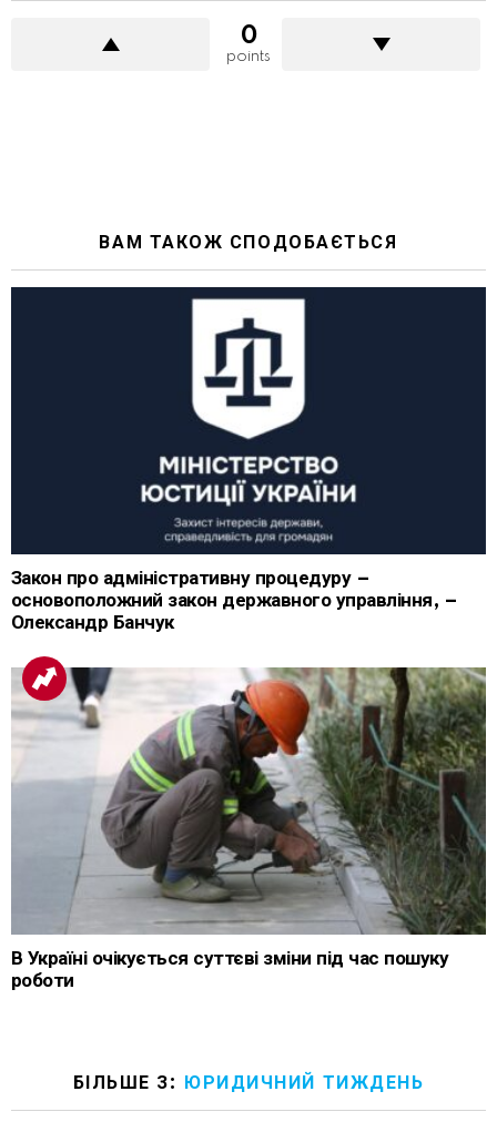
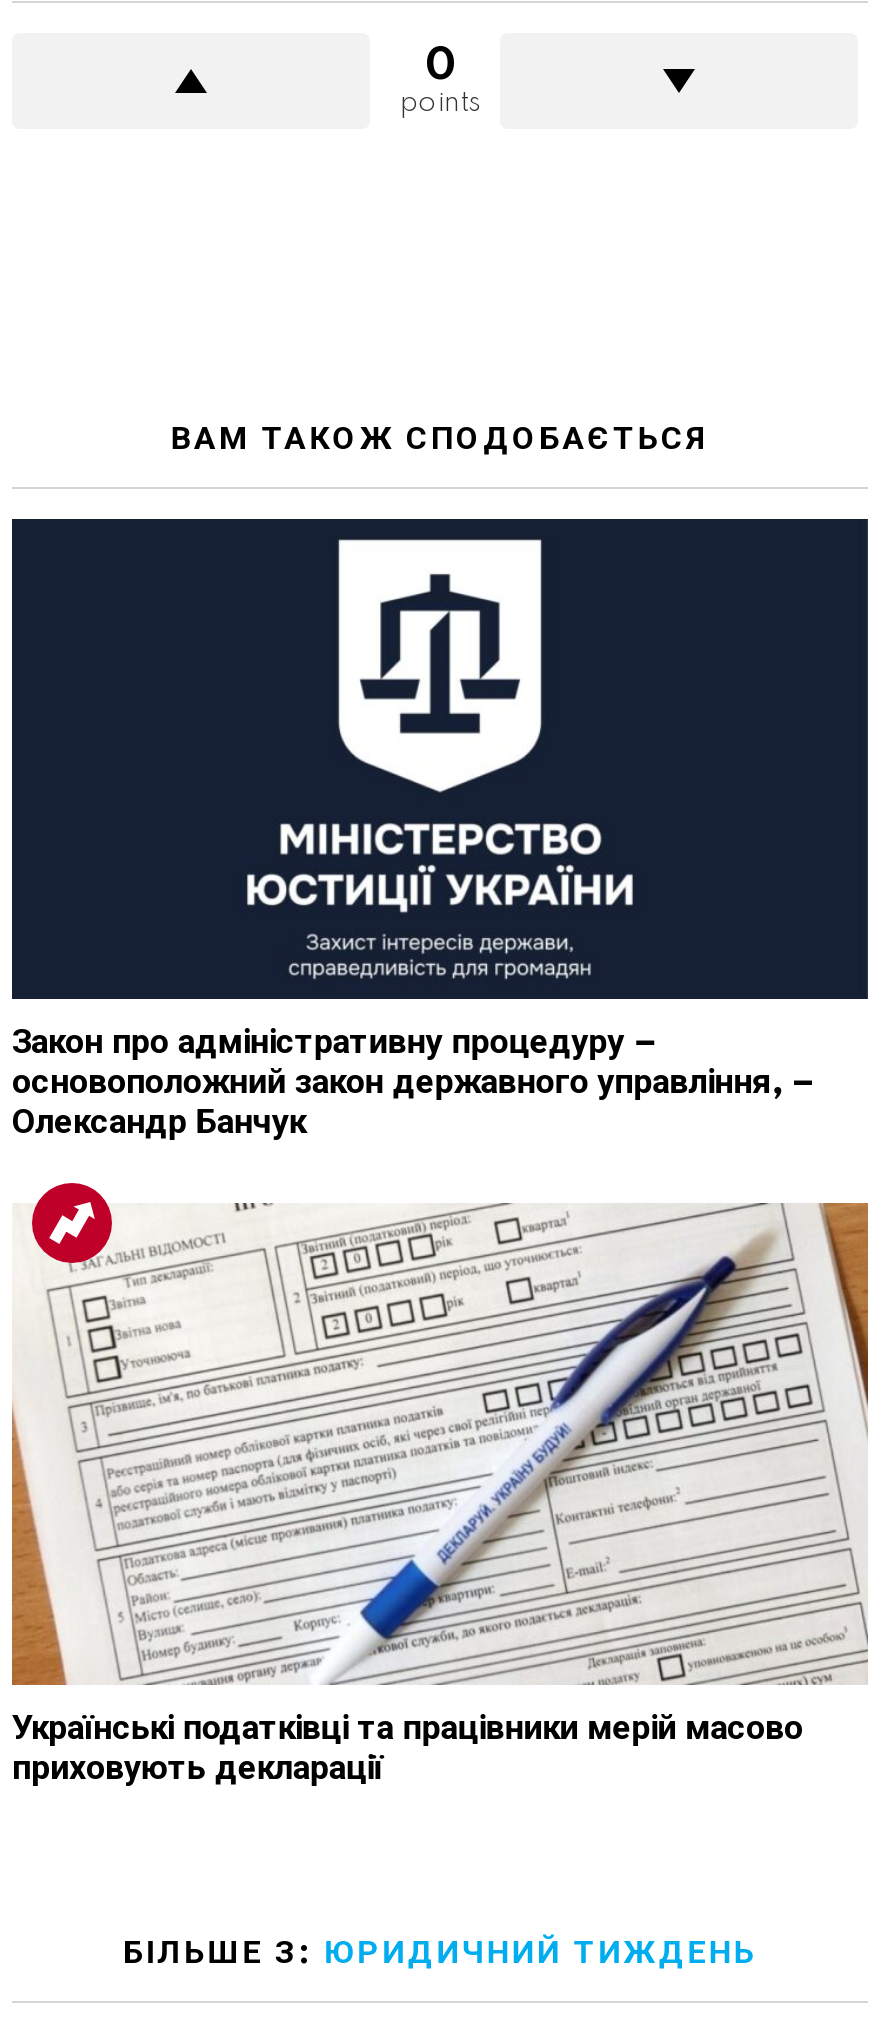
[11,666,487,991] [image] | В Україні очікується суттєві зміни під час пошуку | роботи -> [10,1202,870,1786] [image] | Українські податківці та працівники мерій масово | приховують декларації

